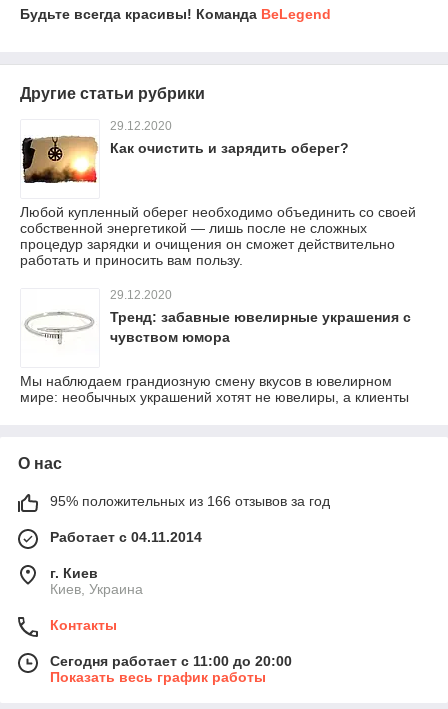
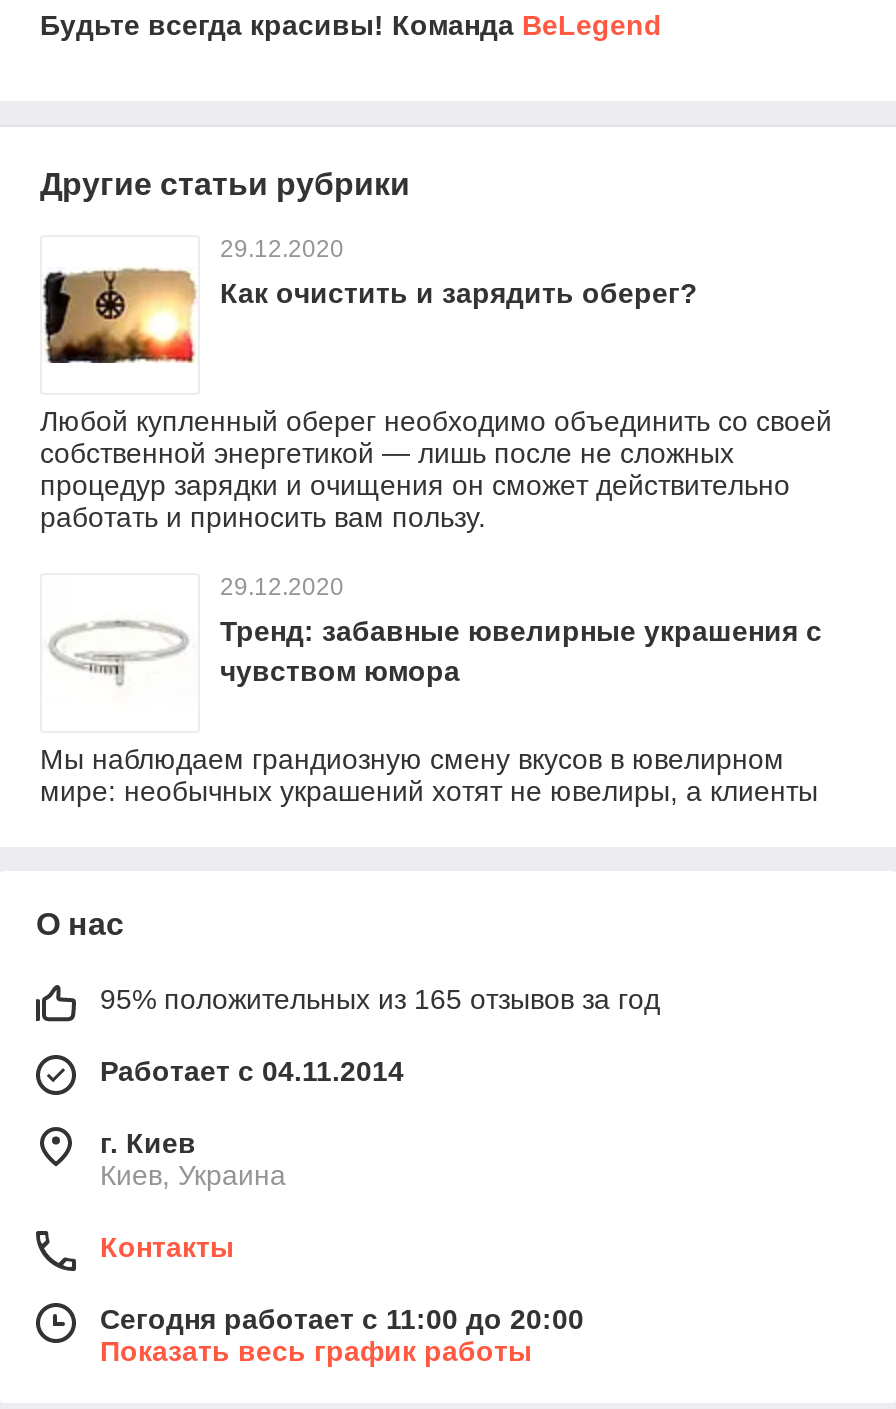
[50,493,330,509] 95% положительных из 166 отзывов за год -> [100,983,660,1015] 95% положительных из 165 отзывов за год

